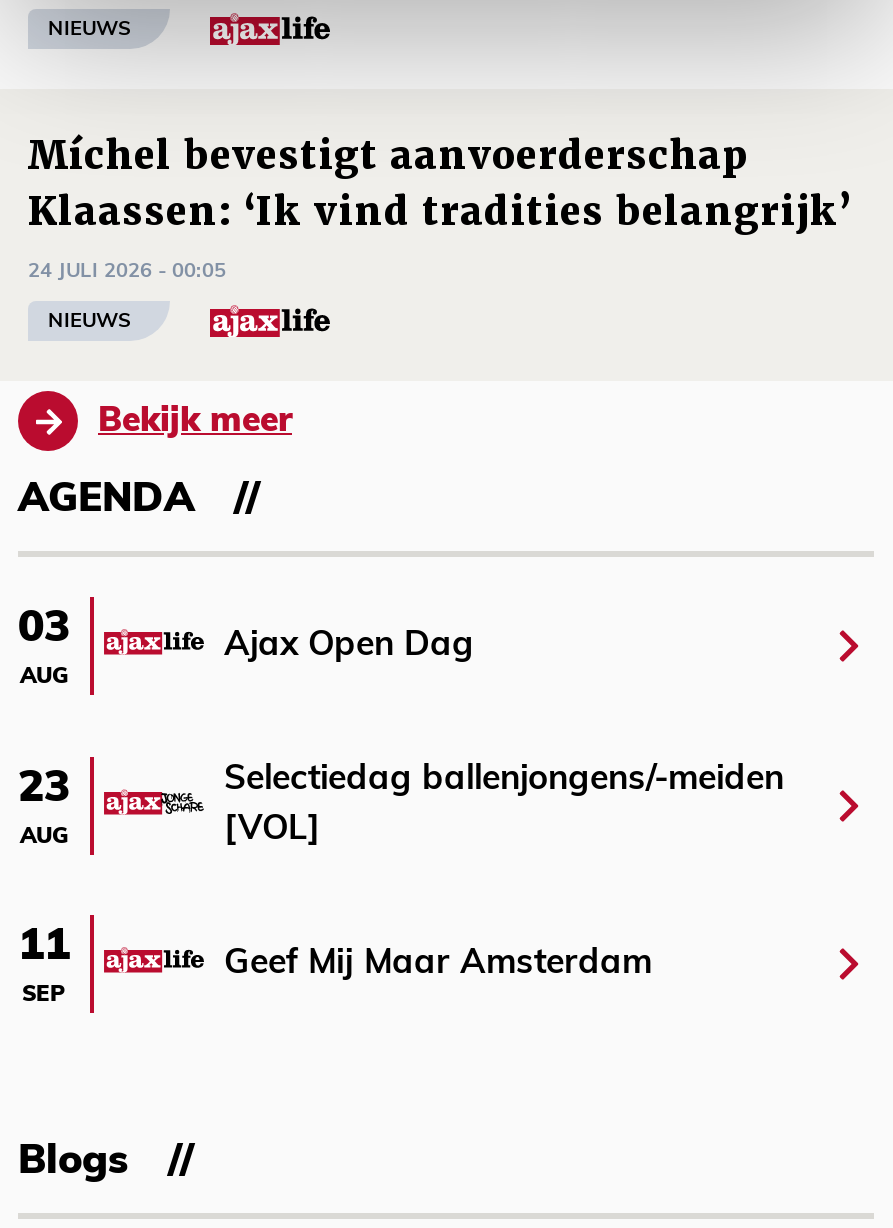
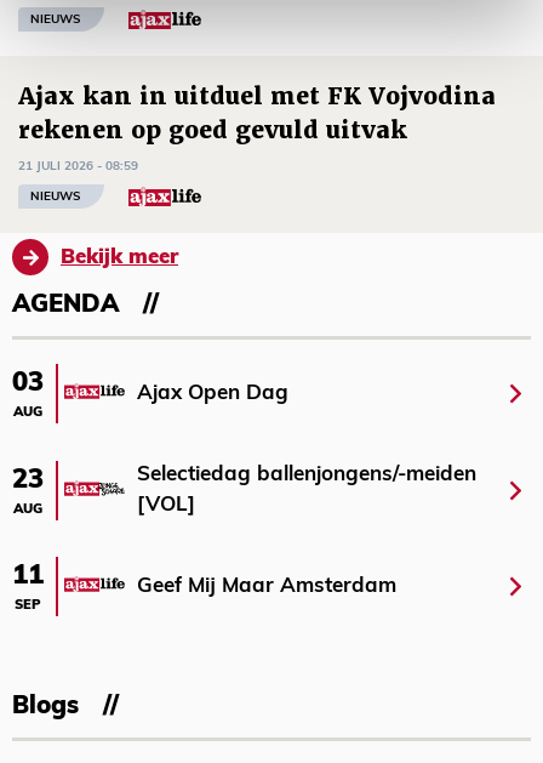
[28,131,852,237] Míchel bevestigt aanvoerderschap | Klaassen: ‘Ik vind tradities belangrijk’ -> [18,81,496,146] Ajax kan in uitduel met FK Vojvodina | rekenen op goed gevuld uitvak
[28,260,226,282] 24 JULI 2026 - 00:05 -> [18,160,138,173] 21 JULI 2026 - 08:59

